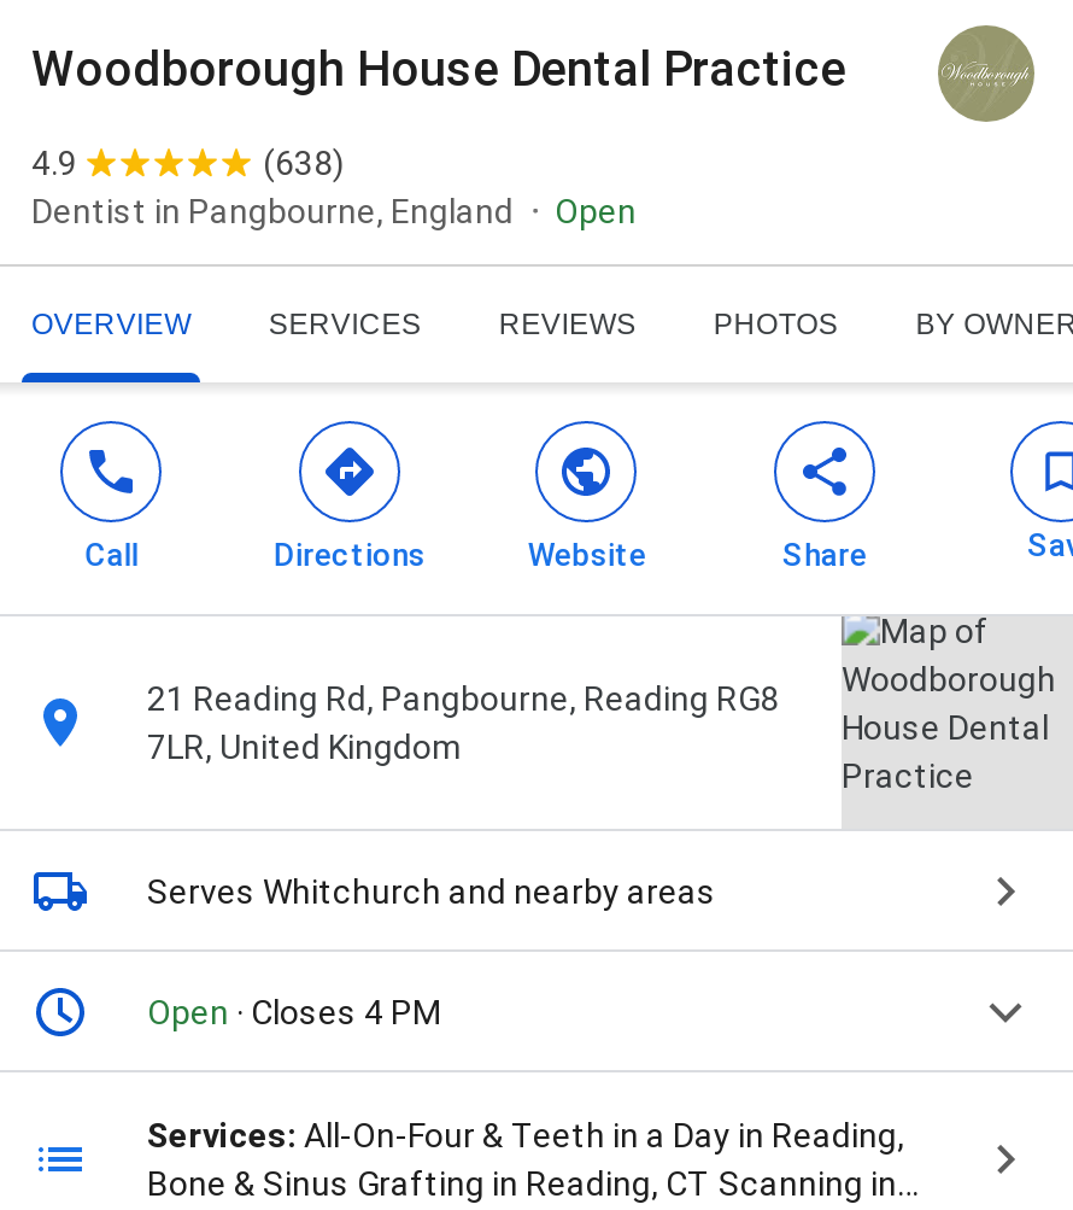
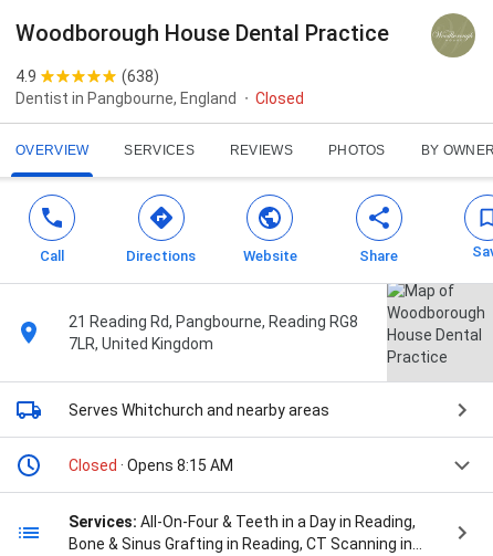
[555,192,637,231] Open -> [255,90,304,107] Closed
[147,993,441,1032] Open · Closes 4 PM -> [69,457,233,474] Closed · Opens 8:15 AM

